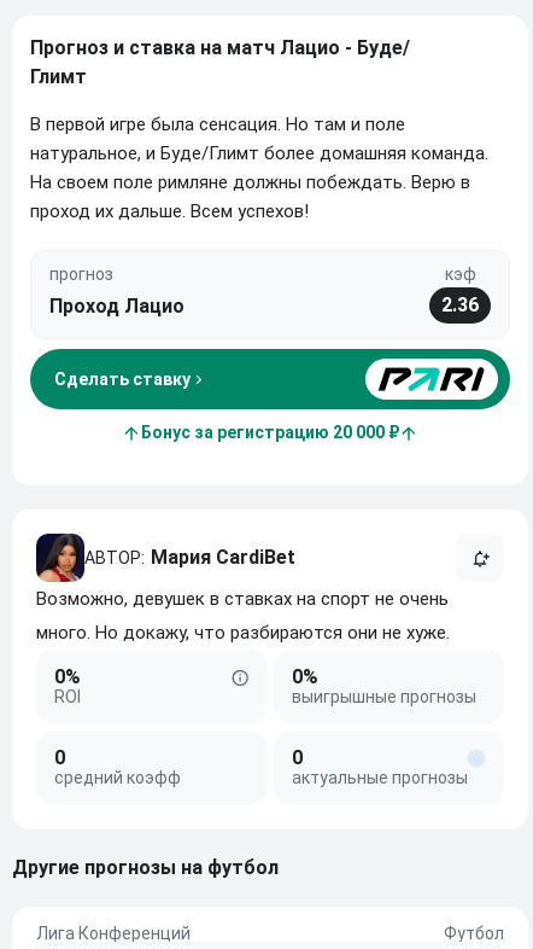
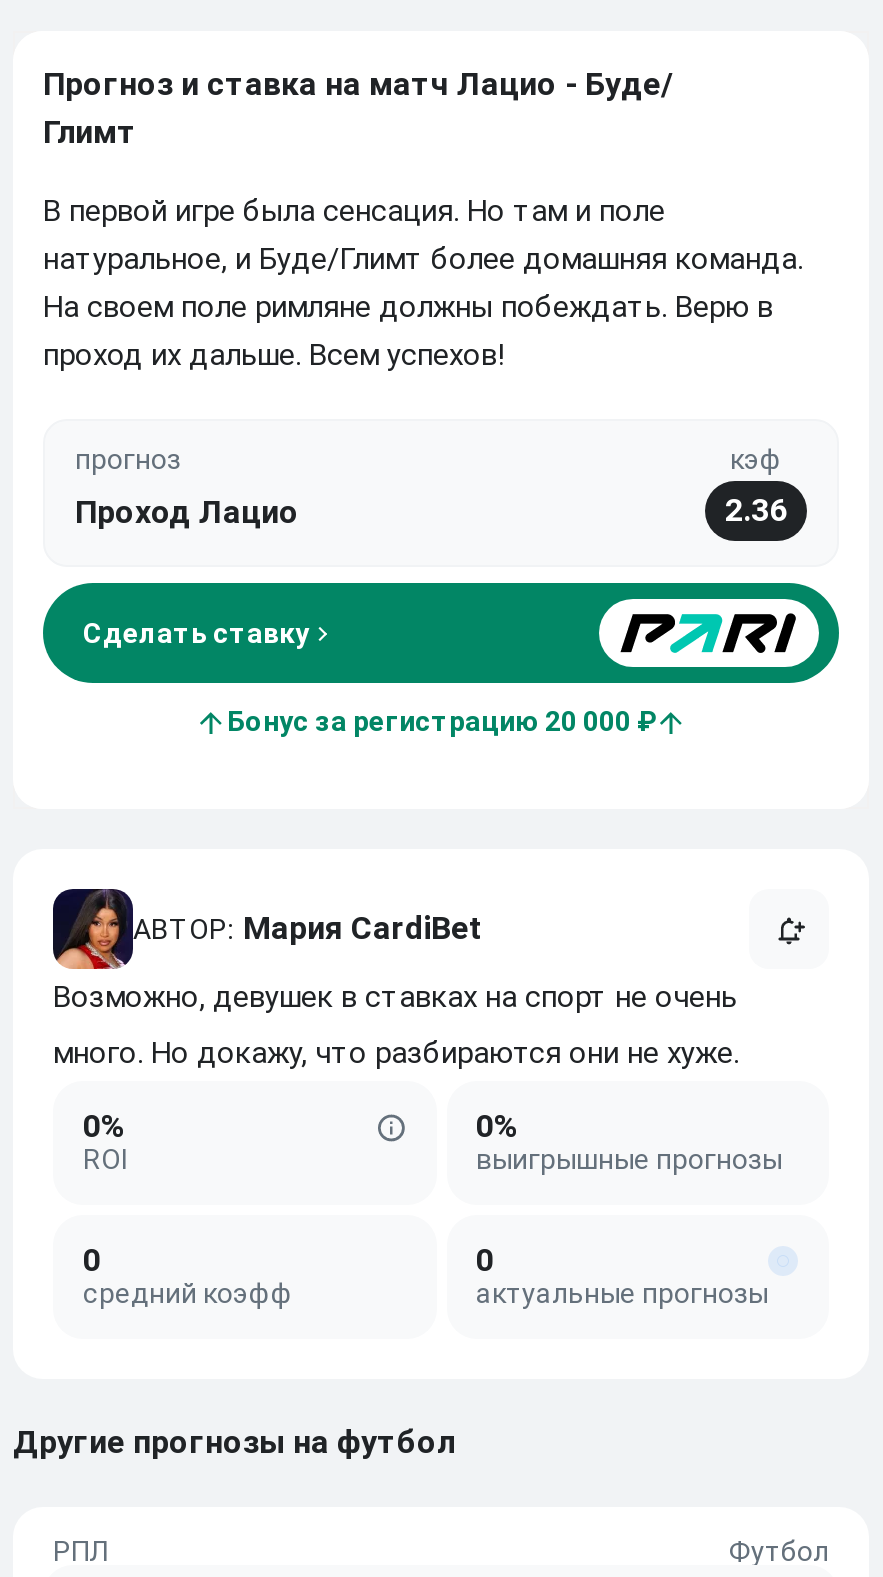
[36,924,191,943] Лига Конференций -> [53,1536,109,1568] РПЛ

